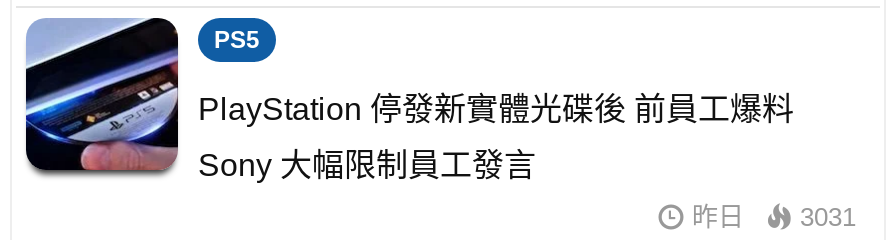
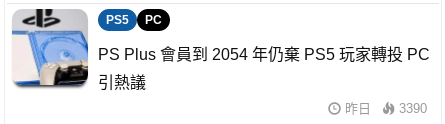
[24,16,794,181] [image] | PlayStation 停發新實體光碟後 前員工爆料 | Sony 大幅限制員工發言 -> [12,8,430,91] [image] | PC | PS Plus 會員到 2054 年仍棄 PS5 玩家轉投 PC | 引熱議
[692,201,856,231] 昨日 3031 -> [345,101,427,116] 昨日 3390

